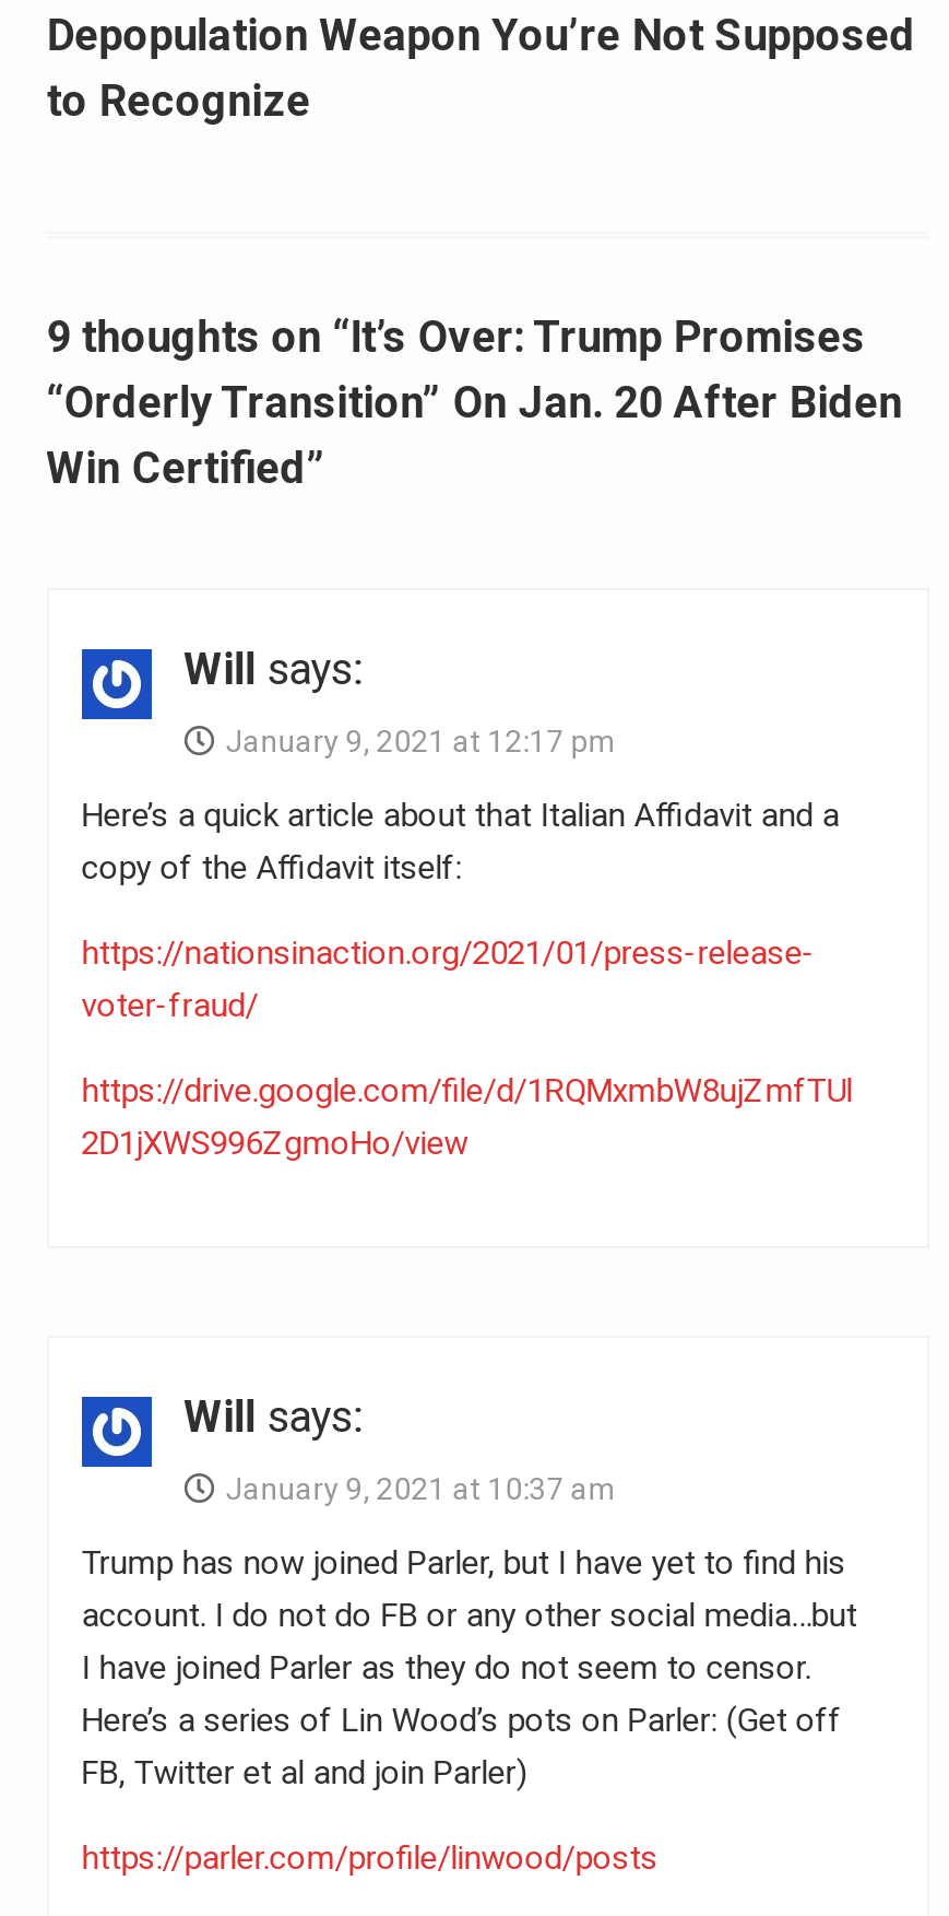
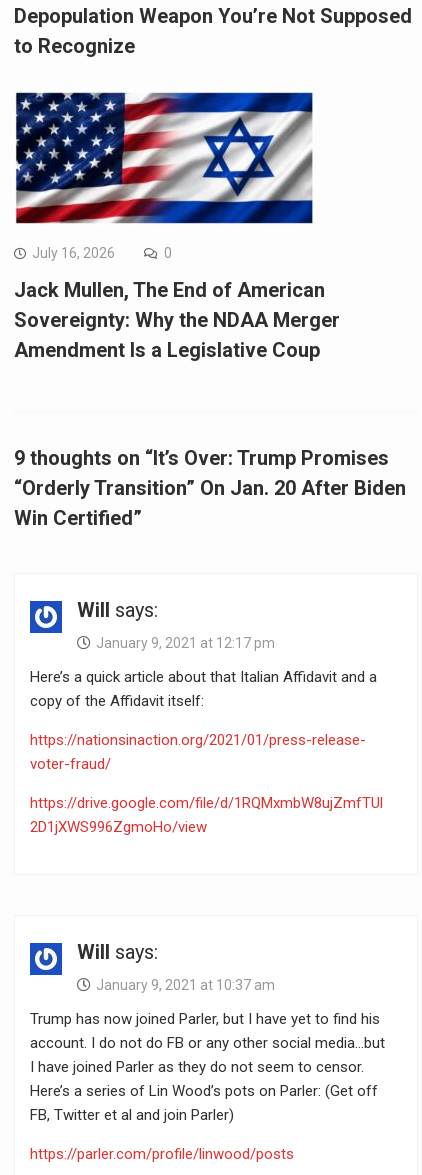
none -> [14,91,340,362] [image] | July 16, 2026 | 0 | Jack Mullen, The End of American | Sovereignty: Why the NDAA Merger | Amendment Is a Legislative Coup

